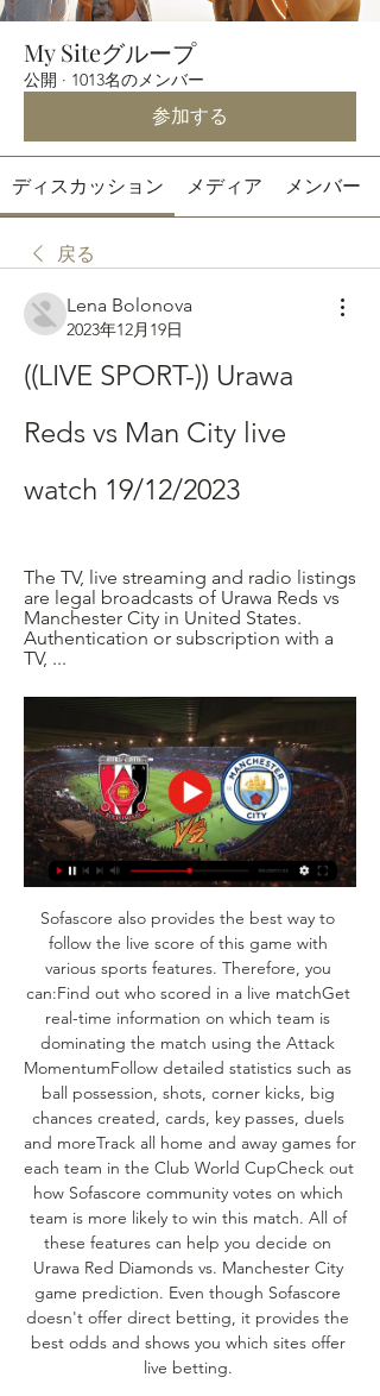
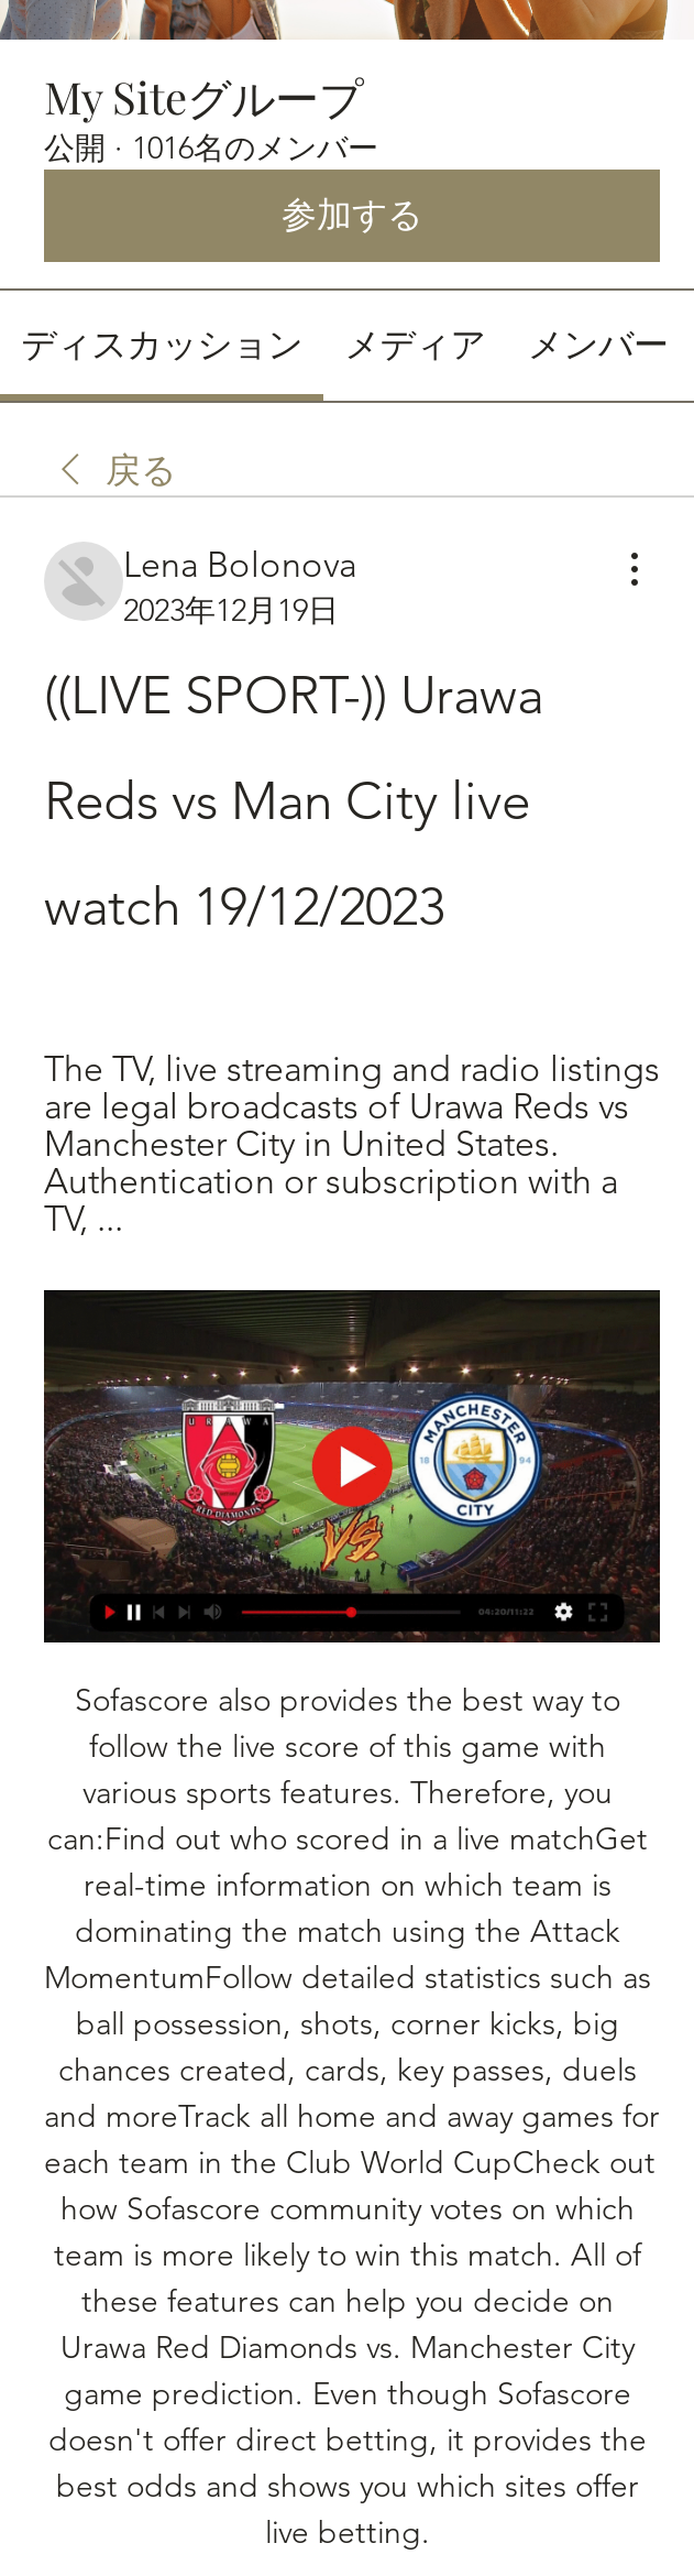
[24,69,204,90] 公開 · 1013名のメンバー -> [44,128,378,167] 公開 · 1016名のメンバー

